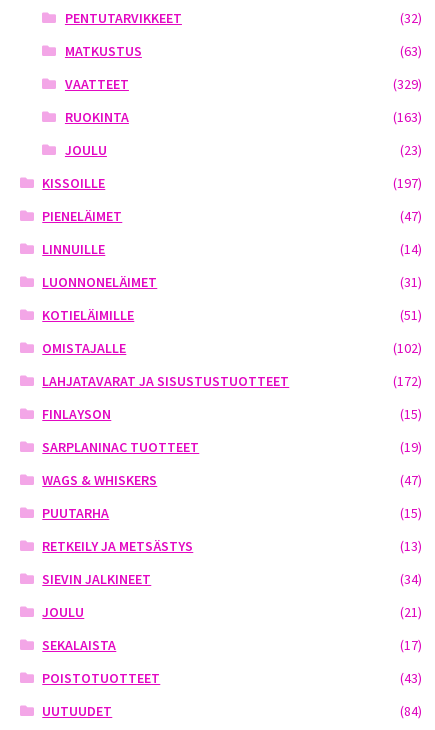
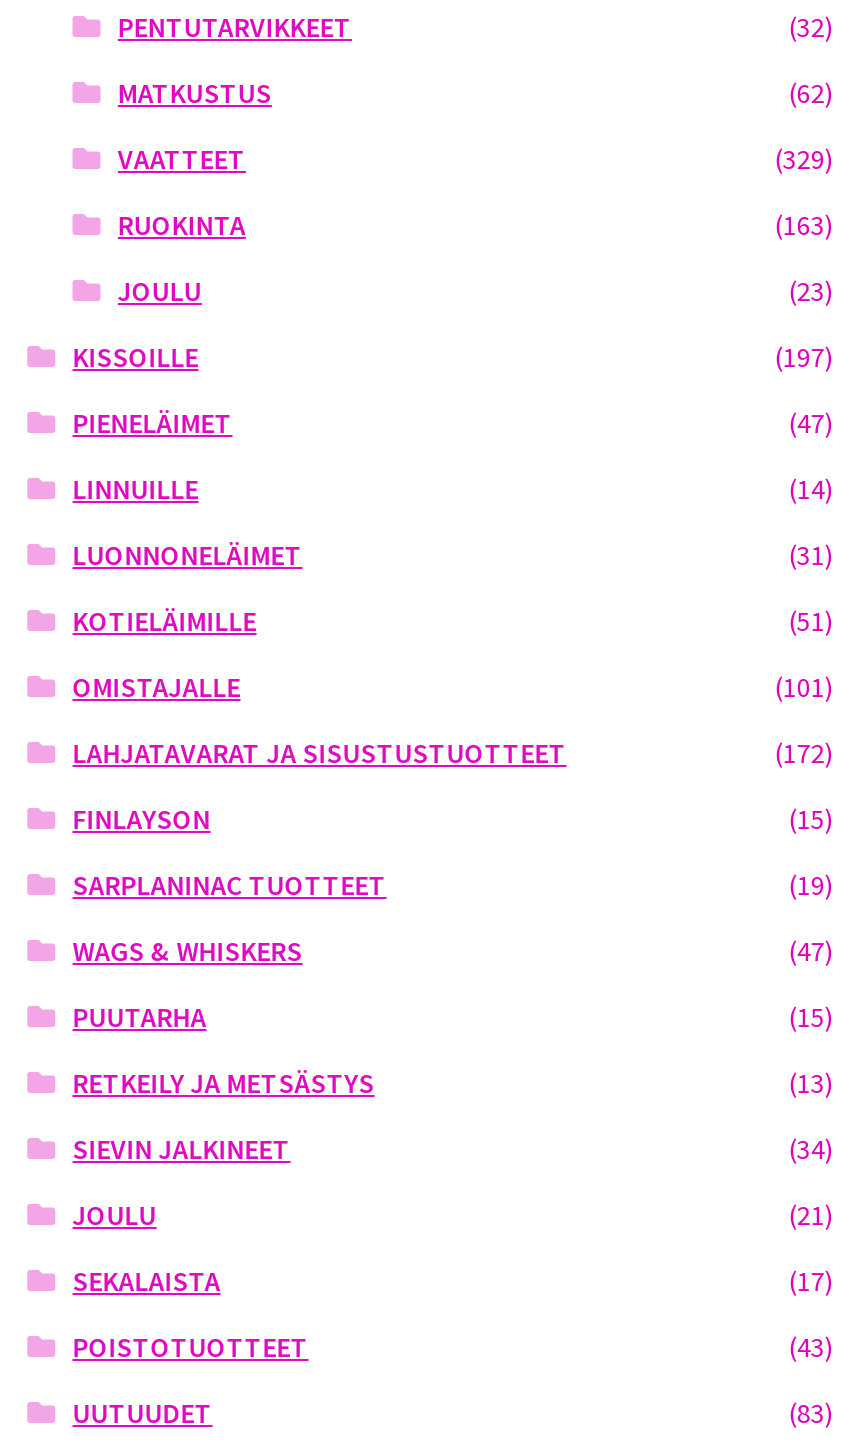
[400,42,422,60] (63) -> [789,75,833,111] (62)
[393,339,422,357] (102) -> [775,669,833,705] (101)
[400,702,422,720] (84) -> [789,1395,833,1431] (83)

